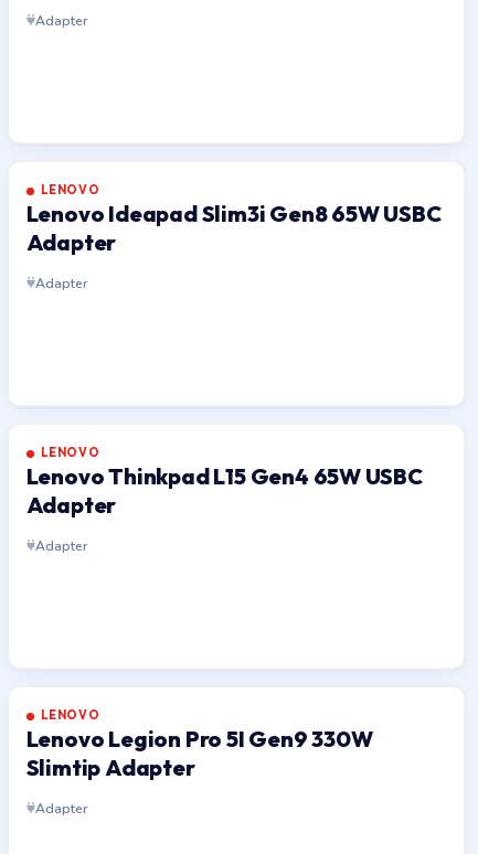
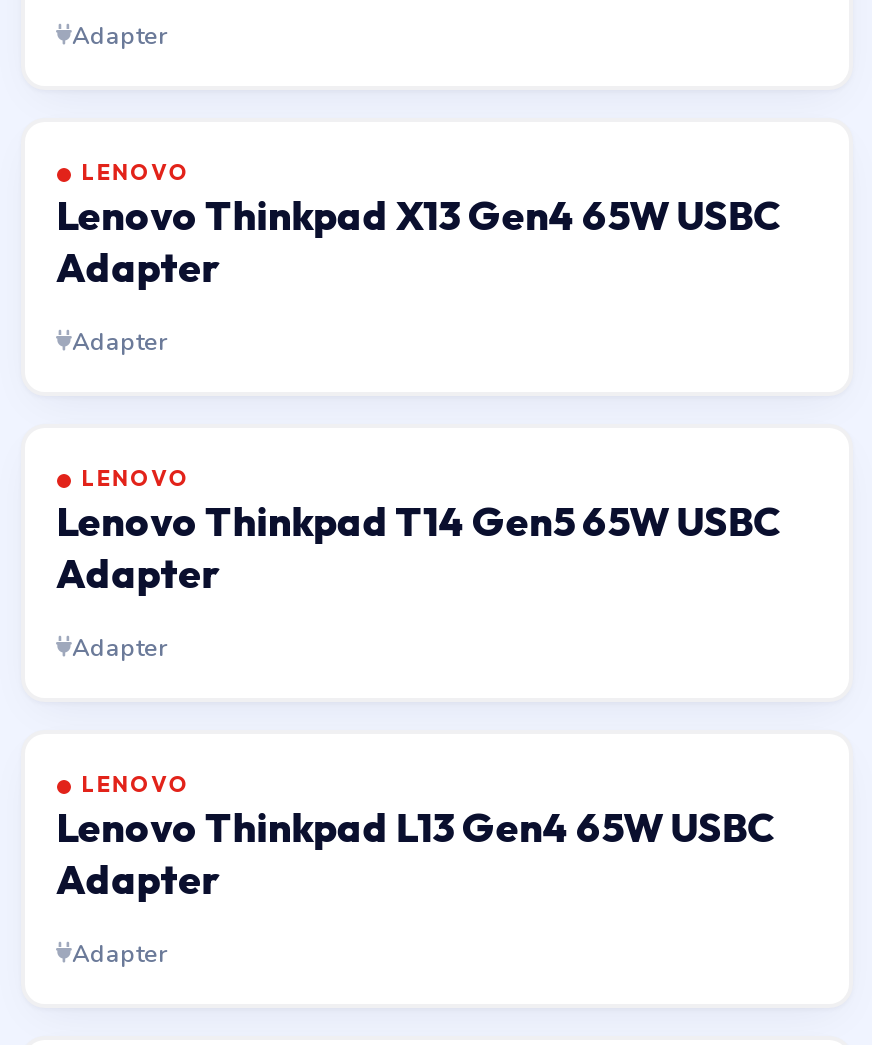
[26,199,441,227] Lenovo Ideapad Slim3i Gen8 65W USBC -> [56,190,781,240] Lenovo Thinkpad X13 Gen4 65W USBC
[26,462,423,489] Lenovo Thinkpad L15 Gen4 65W USBC -> [56,496,781,546] Lenovo Thinkpad T14 Gen5 65W USBC
[26,724,373,781] Lenovo Legion Pro 5I Gen9 330W | Slimtip Adapter -> [56,802,775,904] Lenovo Thinkpad L13 Gen4 65W USBC | Adapter

